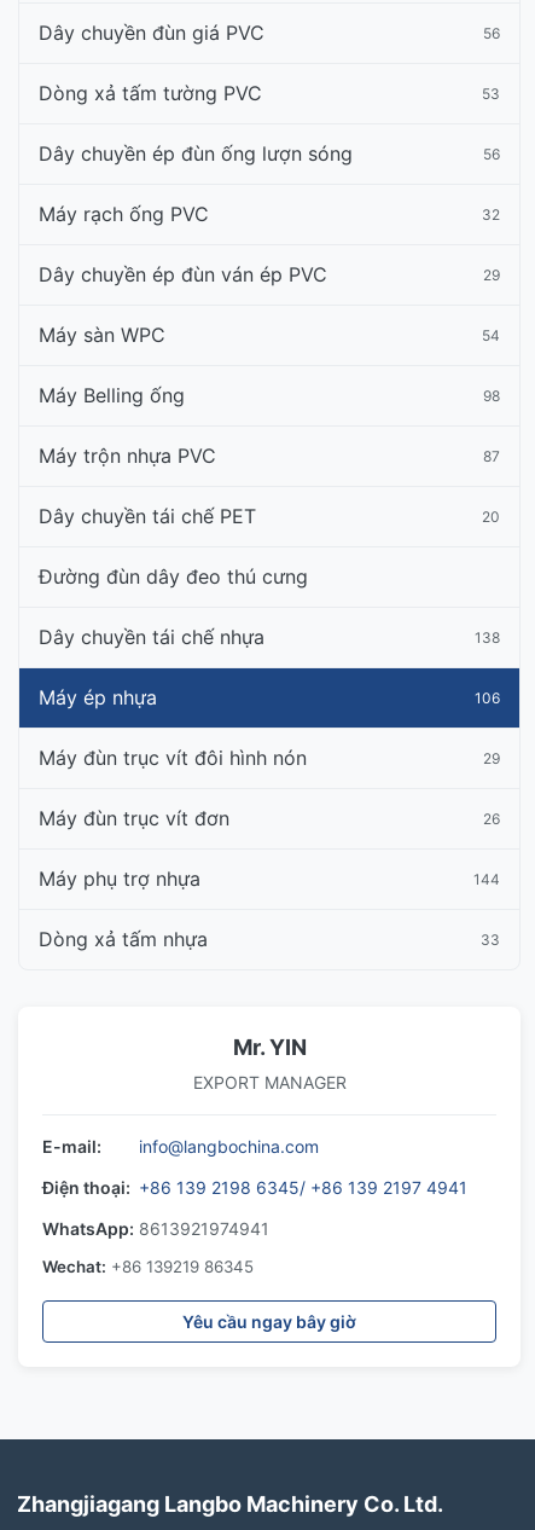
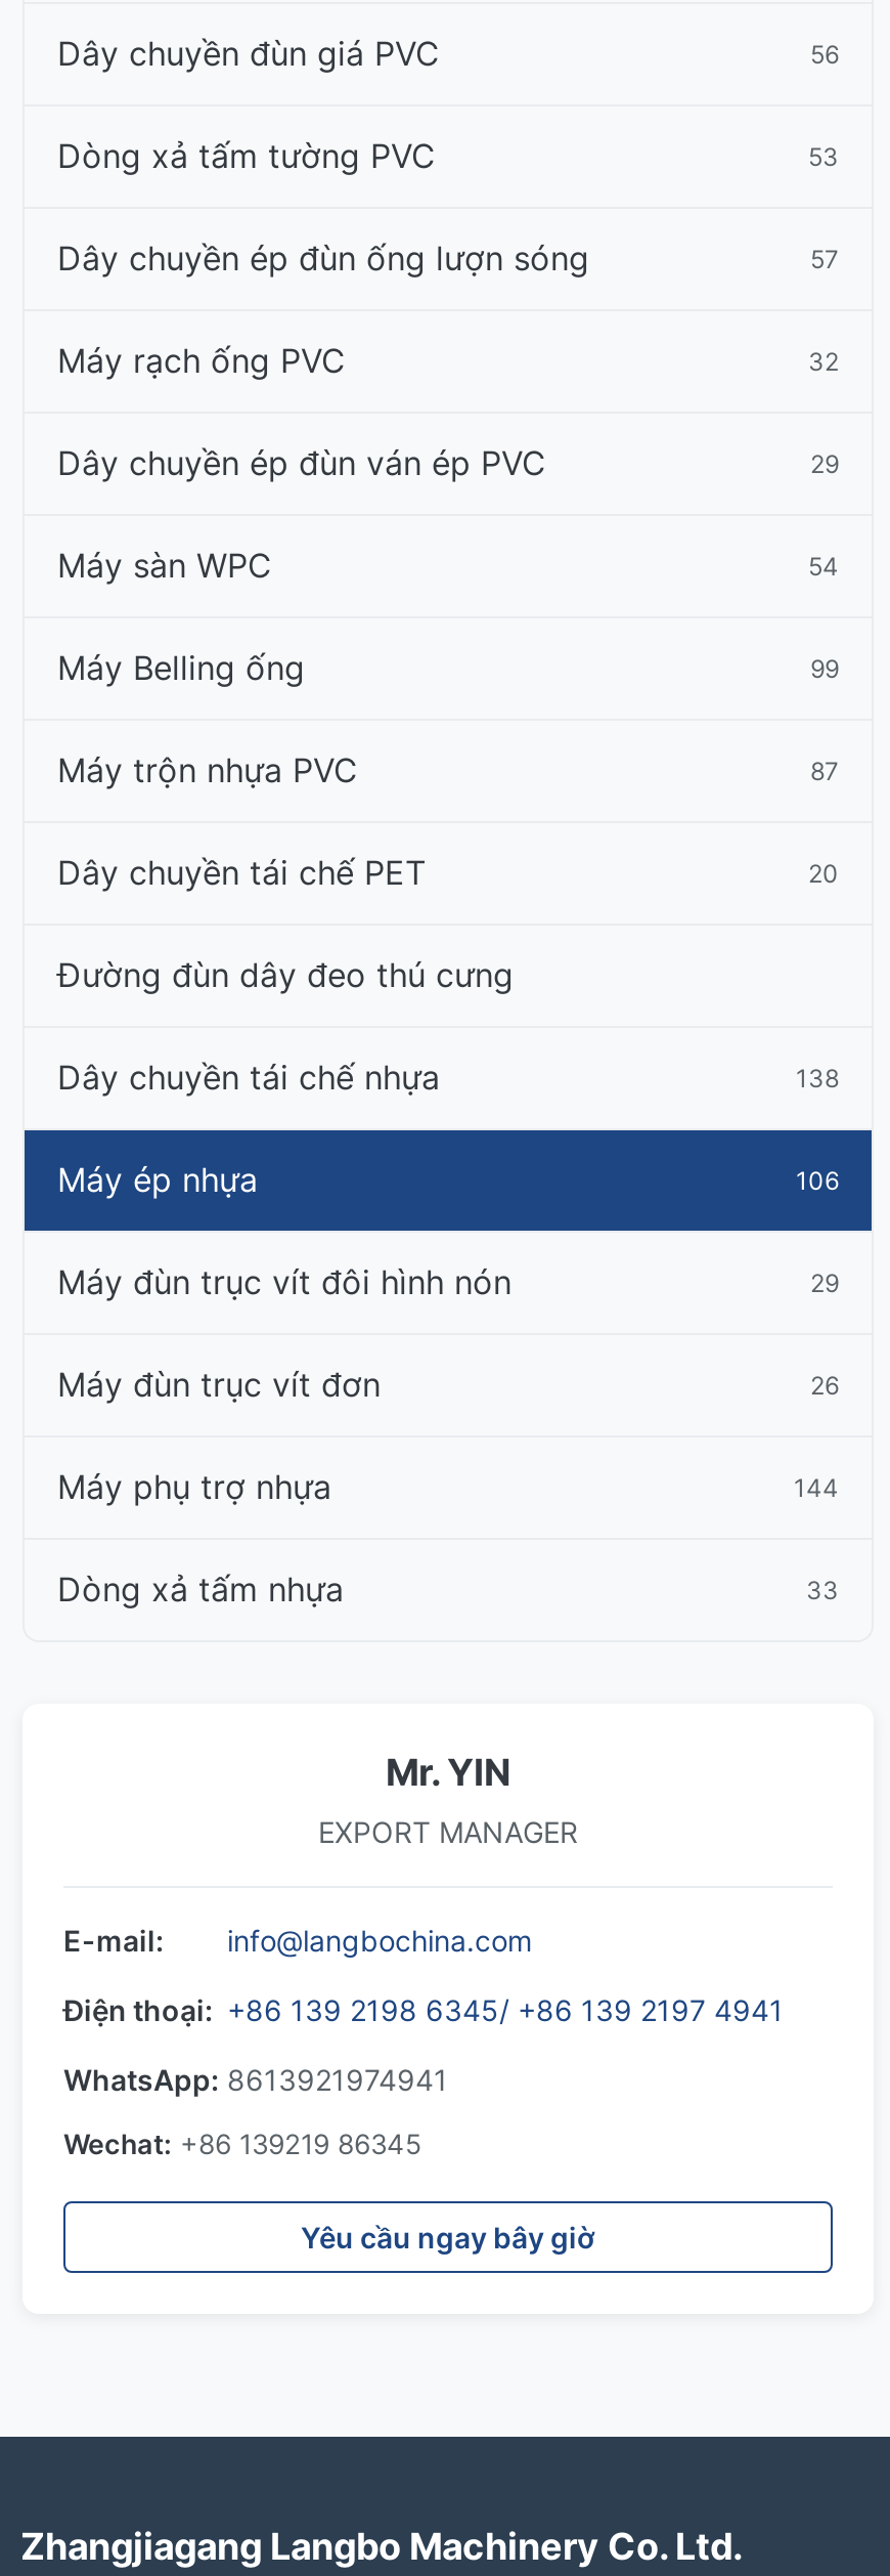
[483,145,500,163] 56 -> [810,244,839,274] 57
[483,387,500,405] 98 -> [810,653,839,684] 99

